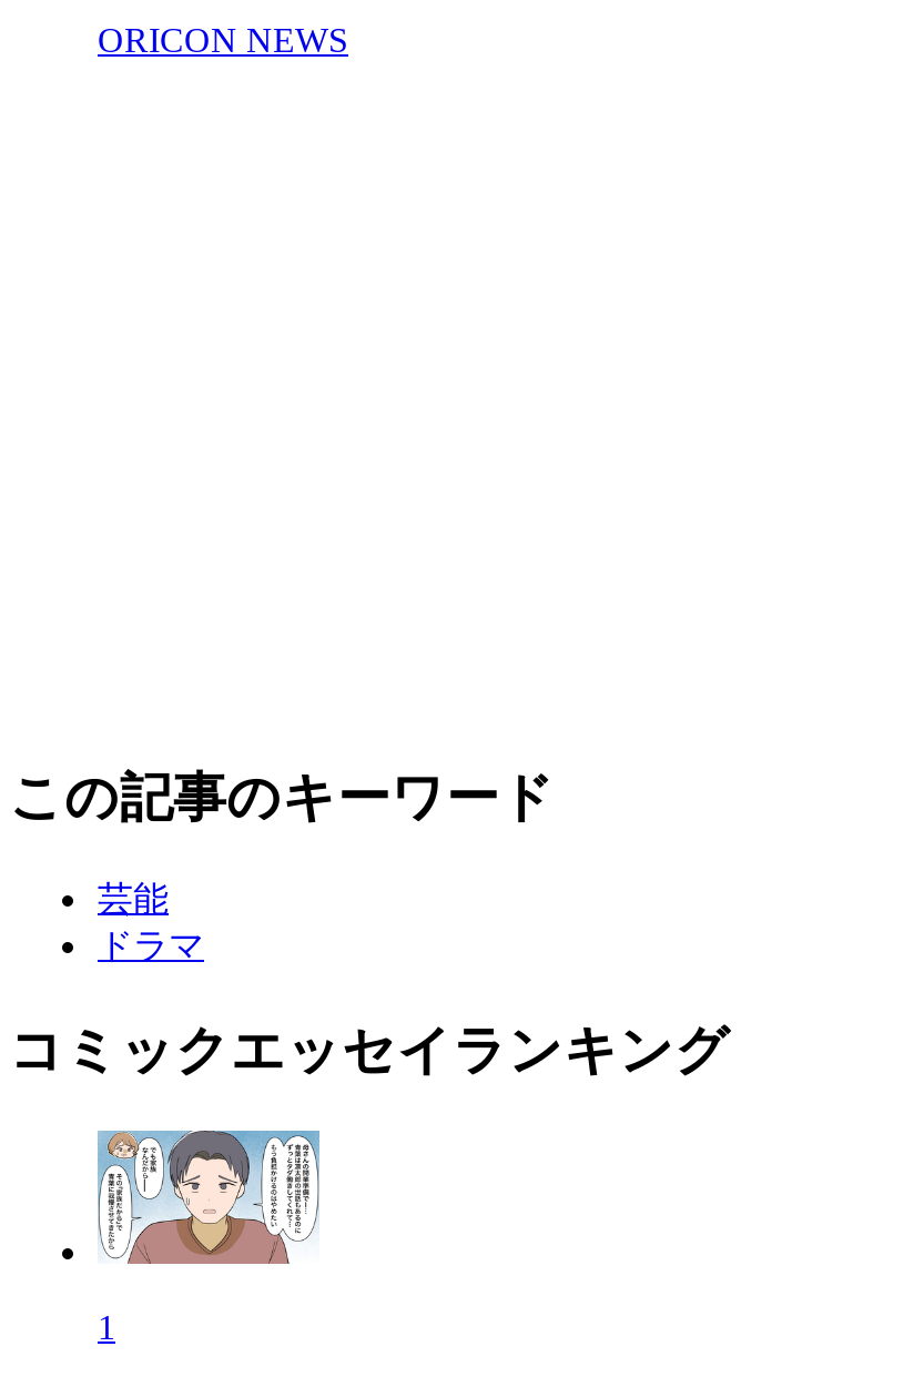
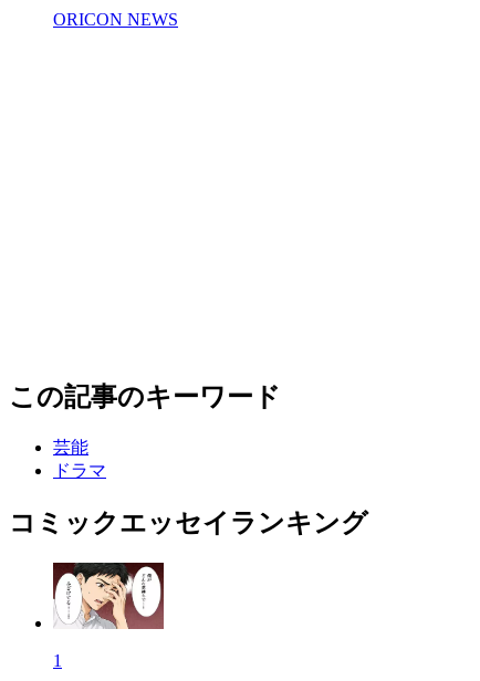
[95,1128,322,1266] [image] -> [52,562,165,630] [image]

